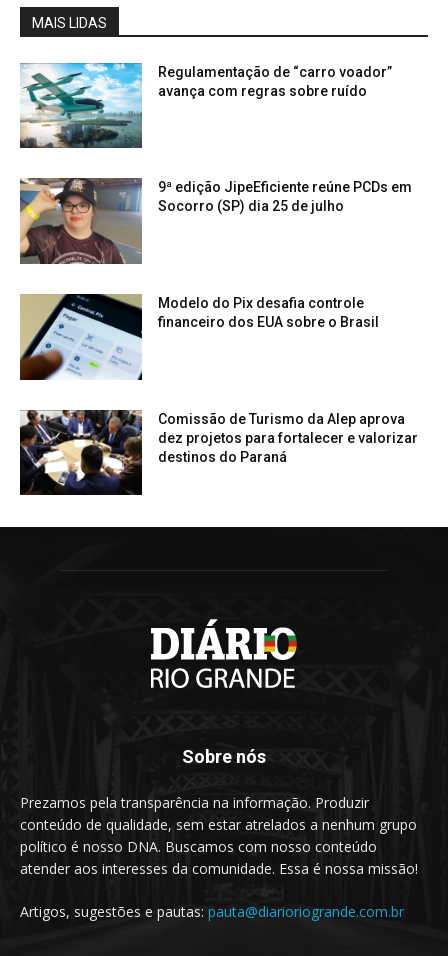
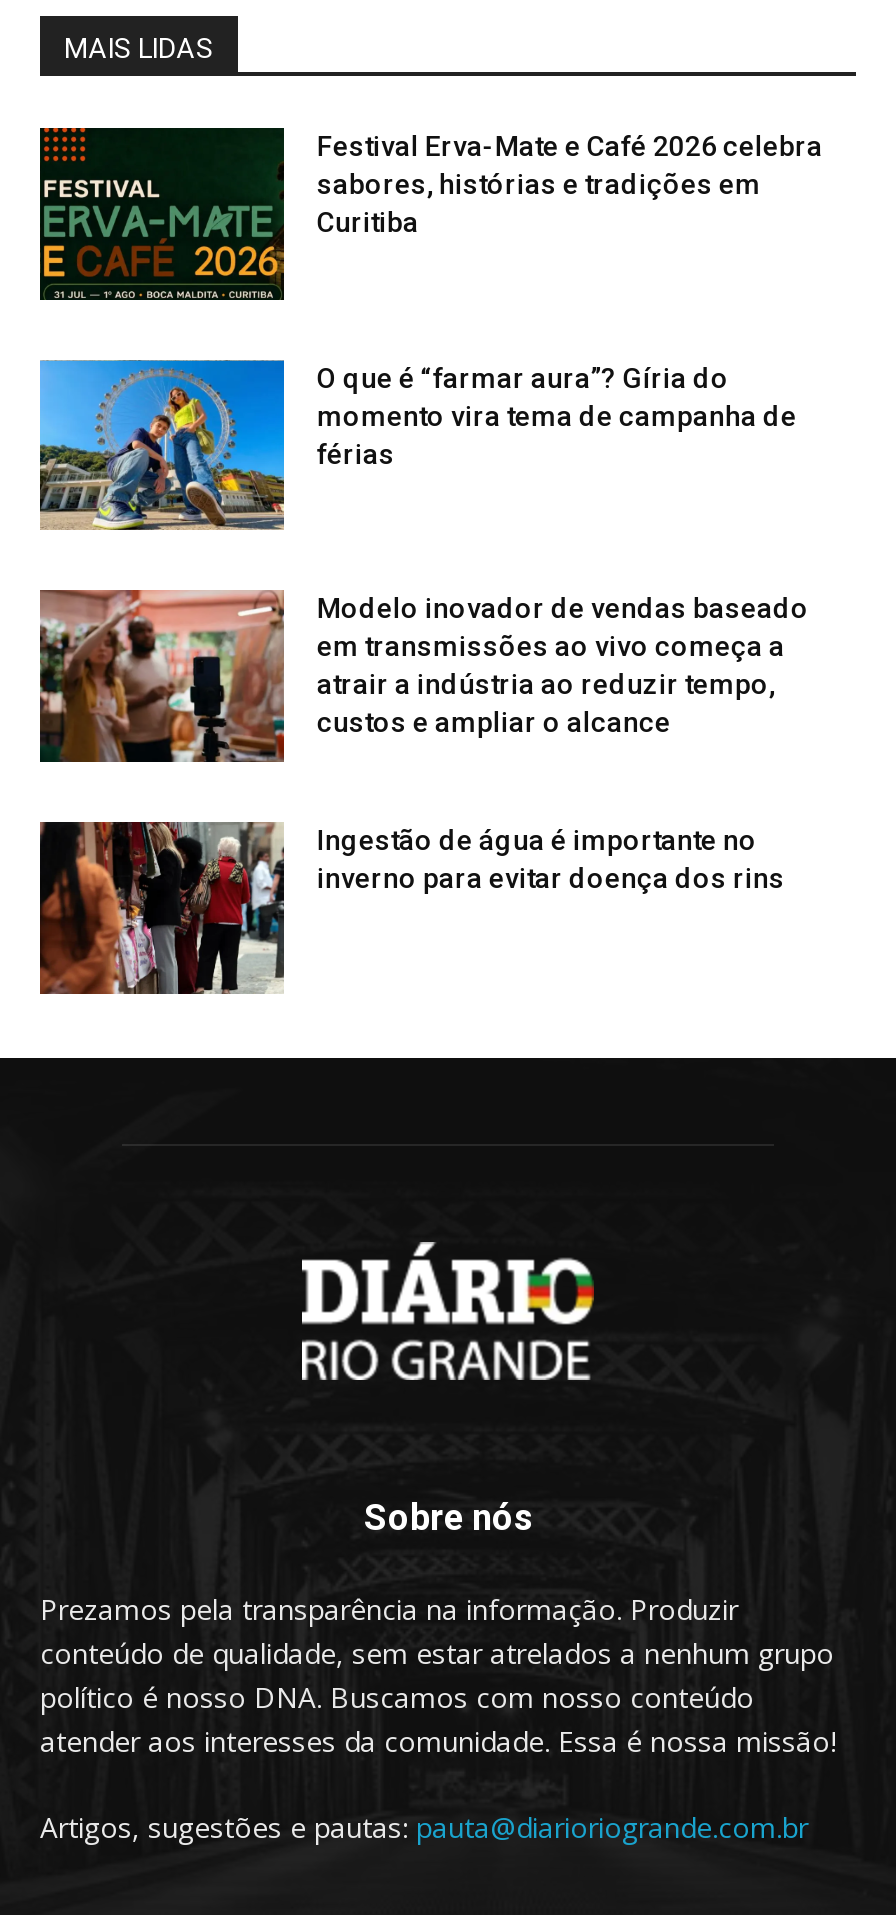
[19,62,392,148] [image] | Regulamentação de “carro voador” | avança com regras sobre ruído -> [38,125,823,301] [image] | Festival Erva-Mate e Café 2026 celebra | sabores, histórias e tradições em | Curitiba
[19,177,412,265] [image] | 9ª edição JipeEficiente reúne PCDs em | Socorro (SP) dia 25 de julho -> [38,359,797,531] [image] | O que é “farmar aura”? Gíria do | momento vira tema de campanha de | férias
[19,293,379,381] [image] | Modelo do Pix desafia controle | financeiro dos EUA sobre o Brasil -> [40,589,809,765] [image] | Modelo inovador de vendas baseado | em transmissões ao vivo começa a | atrair a indústria ao reduzir tempo, | custos e ampliar o alcance
[19,410,418,496] [image] | Comissão de Turismo da Alep aprova | dez projetos para fortalecer e valorizar | destinos do Paraná -> [38,821,785,997] [image] | Ingestão de água é importante no | inverno para evitar doença dos rins

